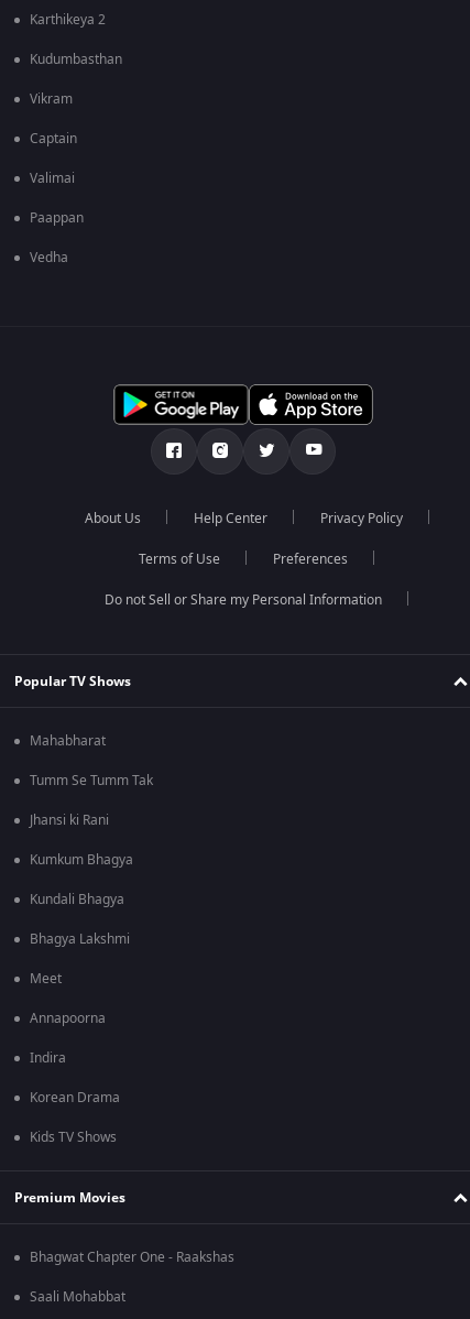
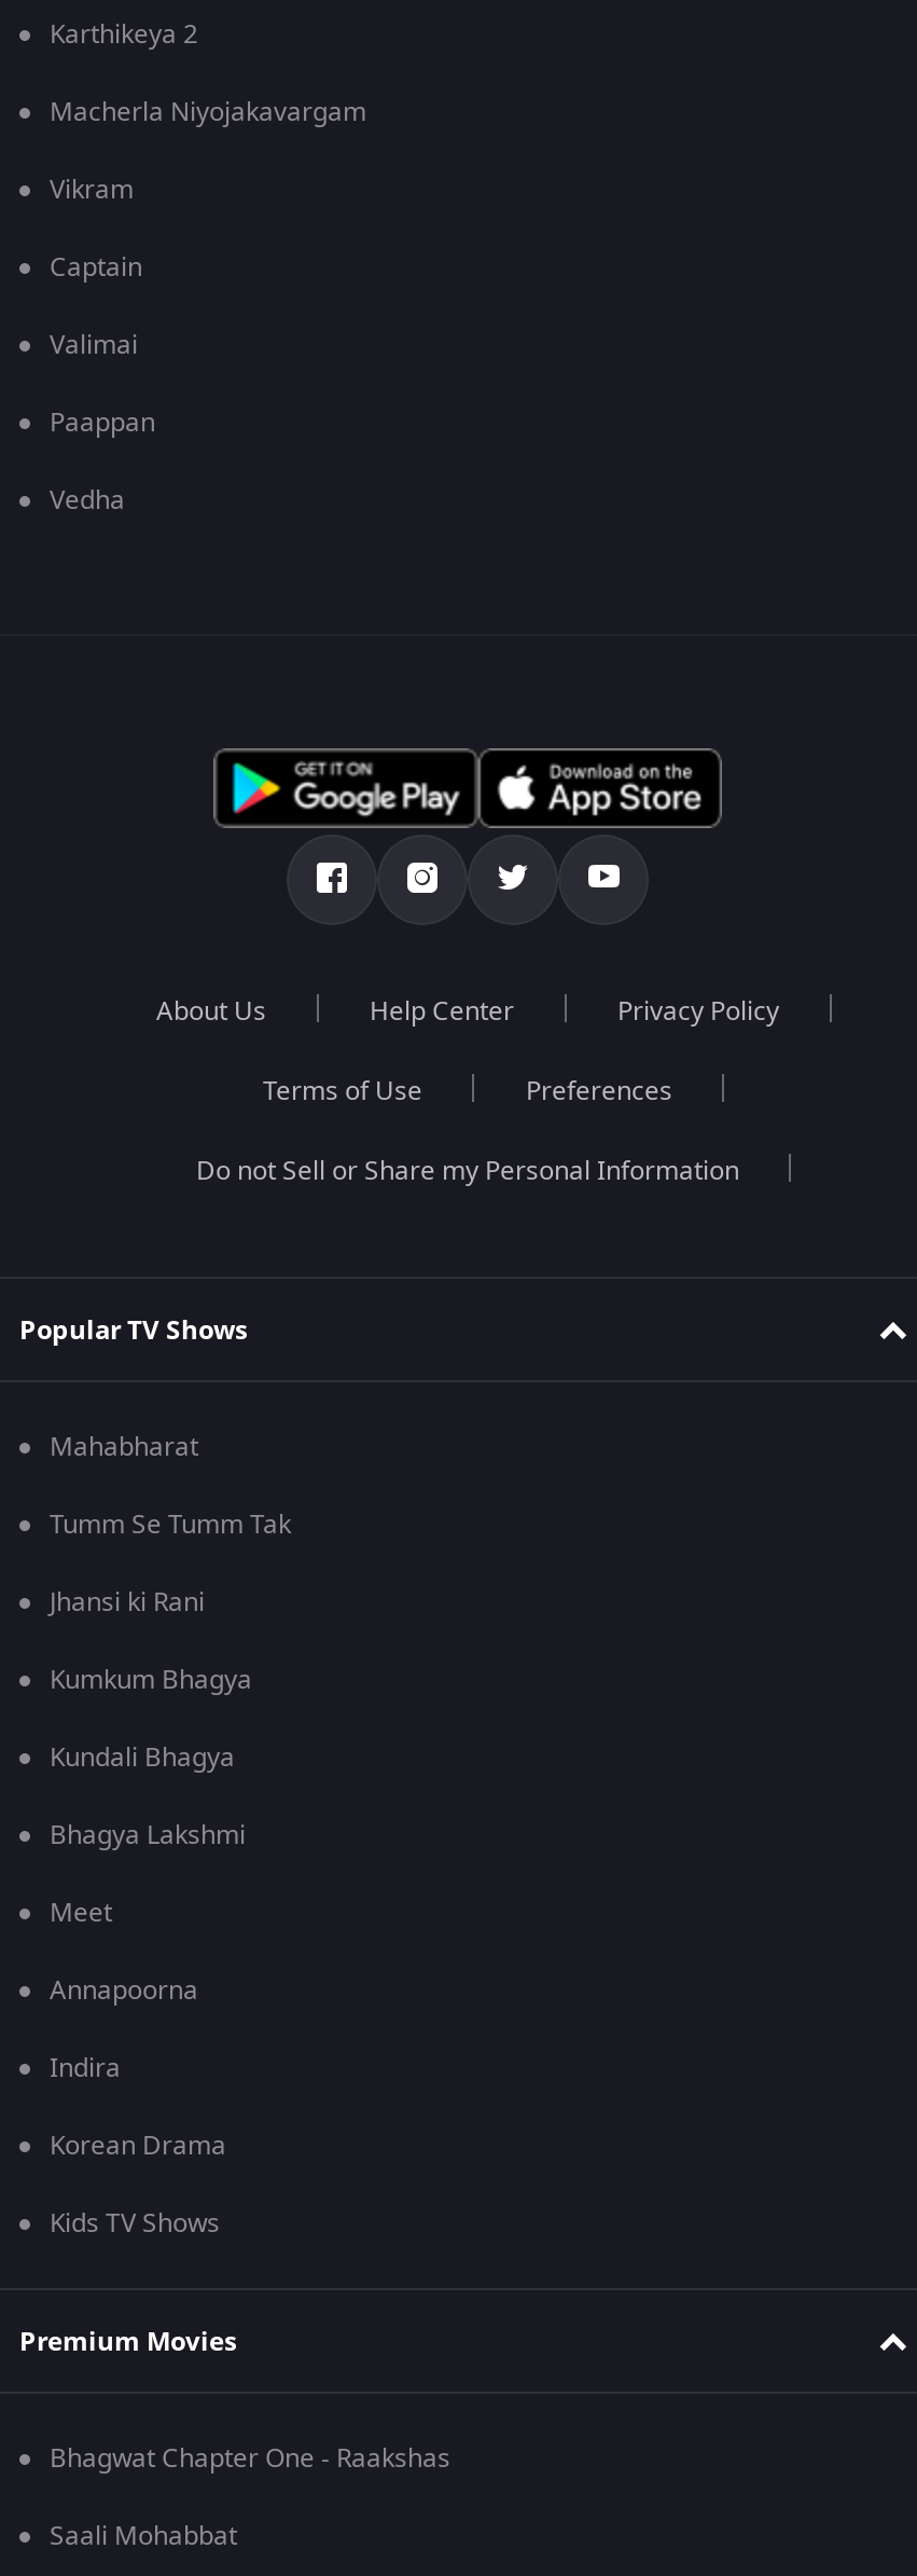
[30,50,122,69] Kudumbasthan -> [50,93,366,132] Macherla Niyojakavargam

